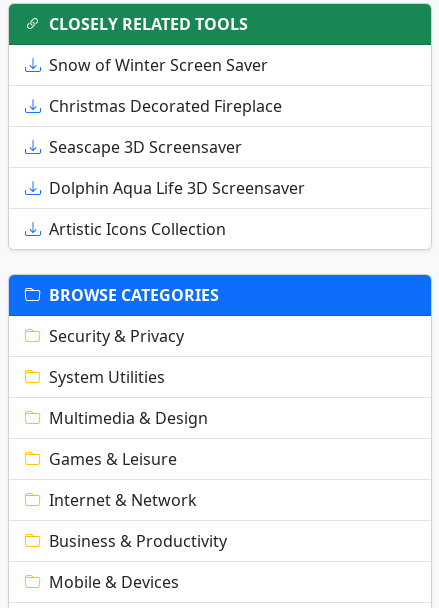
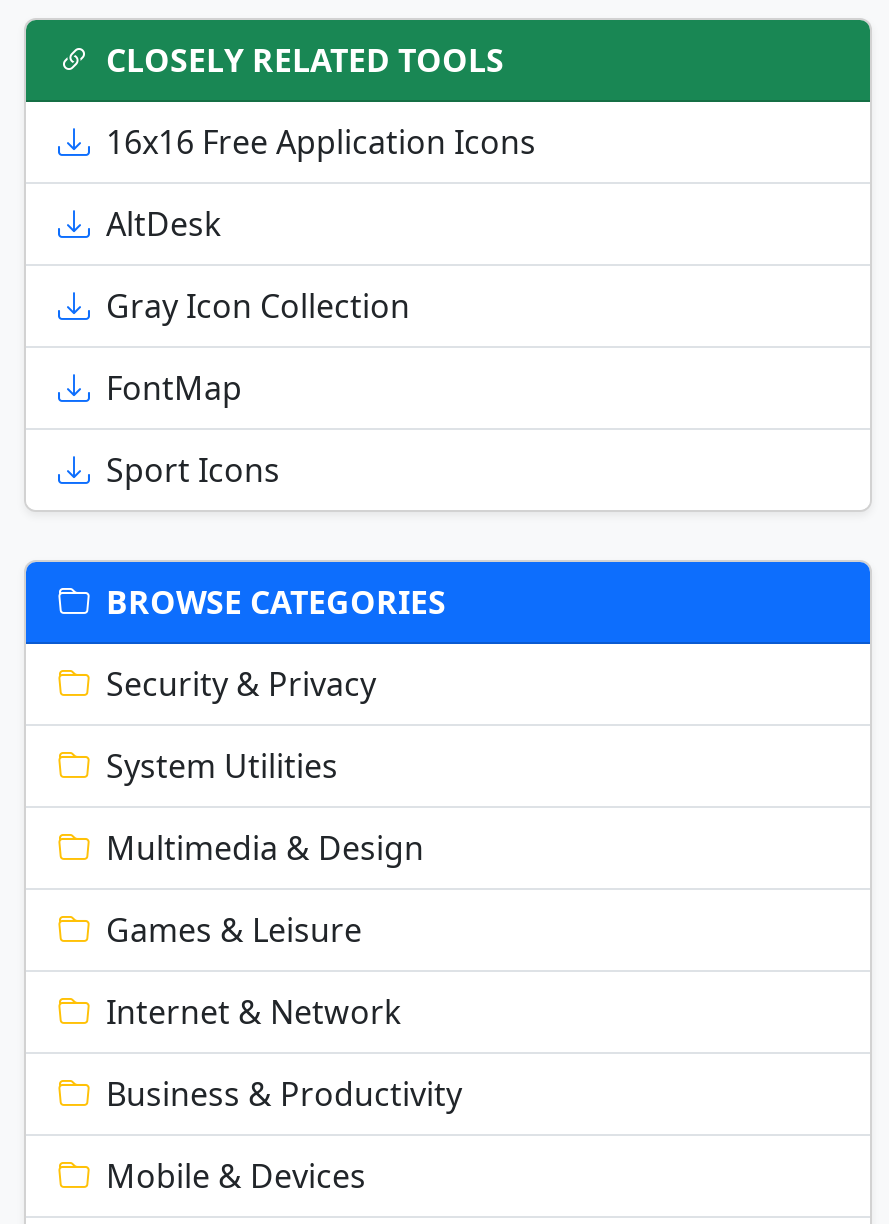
[49,54,268,76] Snow of Winter Screen Saver -> [106,121,536,165] 16x16 Free Application Icons
[49,95,282,117] Christmas Decorated Fireplace -> [106,203,222,247] AltDesk
[49,136,242,158] Seascape 3D Screensaver -> [106,285,410,329] Gray Icon Collection
[49,177,305,199] Dolphin Aqua Life 3D Screensaver -> [106,367,242,411] FontMap
[49,218,226,240] Artistic Icons Collection -> [106,449,280,493] Sport Icons

